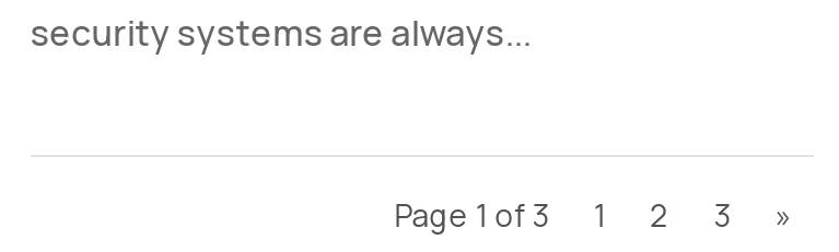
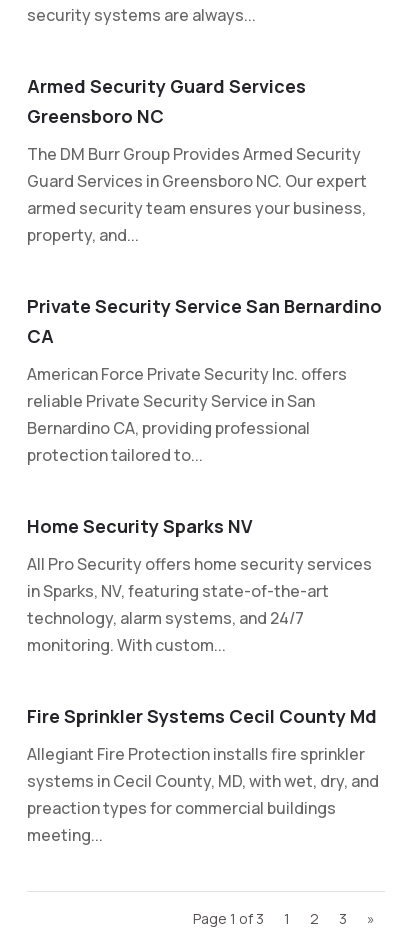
none -> [27,74,382,846] Armed Security Guard Services | Greensboro NC | The DM Burr Group Provides Armed Security | Guard Services in Greensboro NC. Our expert | armed security team ensures your business, | property, and... | Private Security Service San Bernardino | CA | American Force Private Security Inc. offers | reliable Private Security Service in San | Bernardino CA, providing professional | protection tailored to... | Home Security Sparks NV | All Pro Security offers home security services | in Sparks, NV, featuring state-of-the-art | technology, alarm systems, and 24/7 | monitoring. With custom... | Fire Sprinkler Systems Cecil County Md | Allegiant Fire Protection installs fire sprinkler | systems in Cecil County, MD, with wet, dry, and | preaction types for commercial buildings | meeting...

